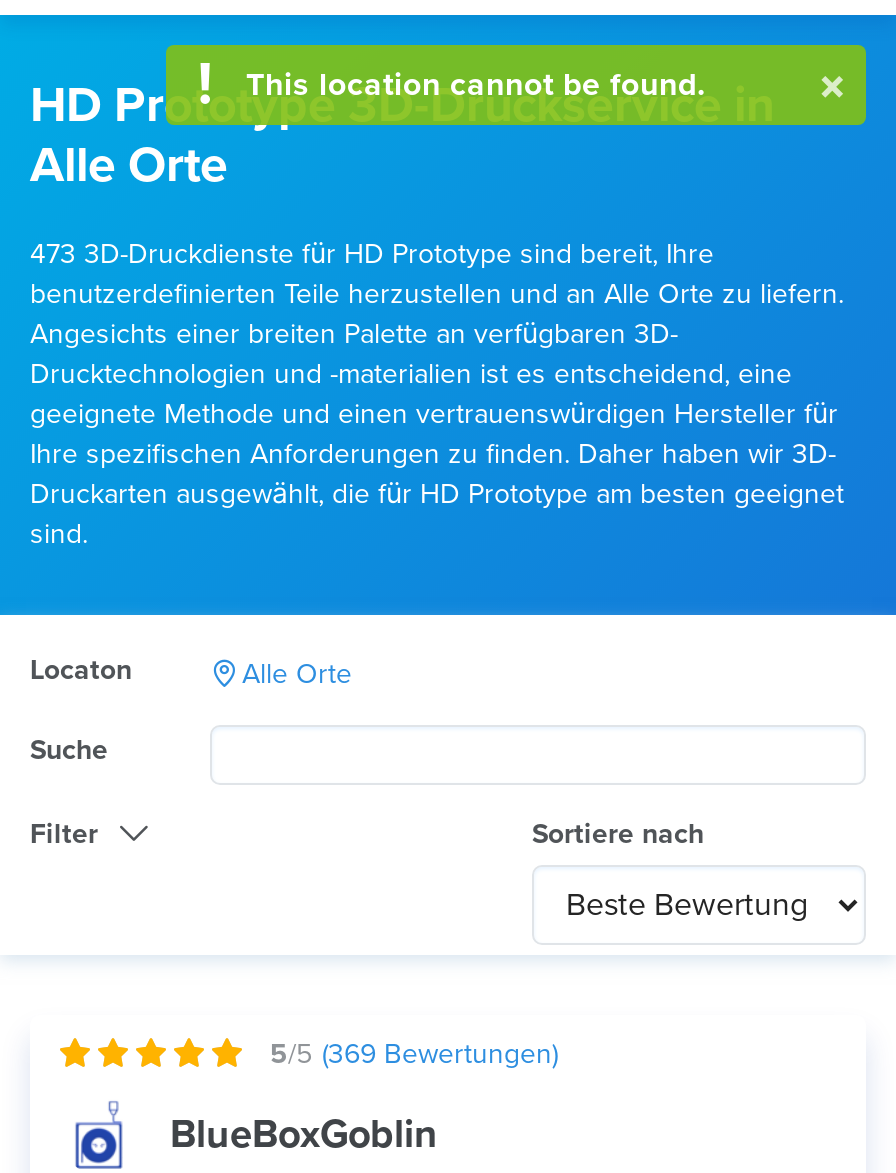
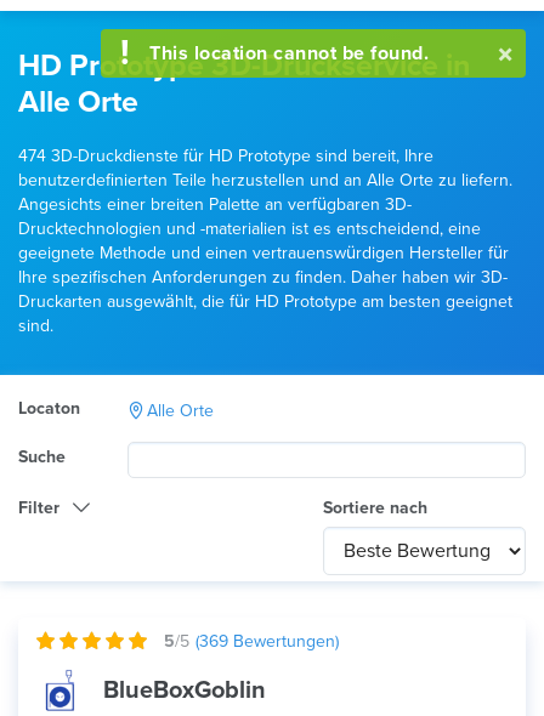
[30,237,714,271] 473 3D-Druckdienste für HD Prototype sind bereit, Ihre -> [18,146,433,166] 474 3D-Druckdienste für HD Prototype sind bereit, Ihre

